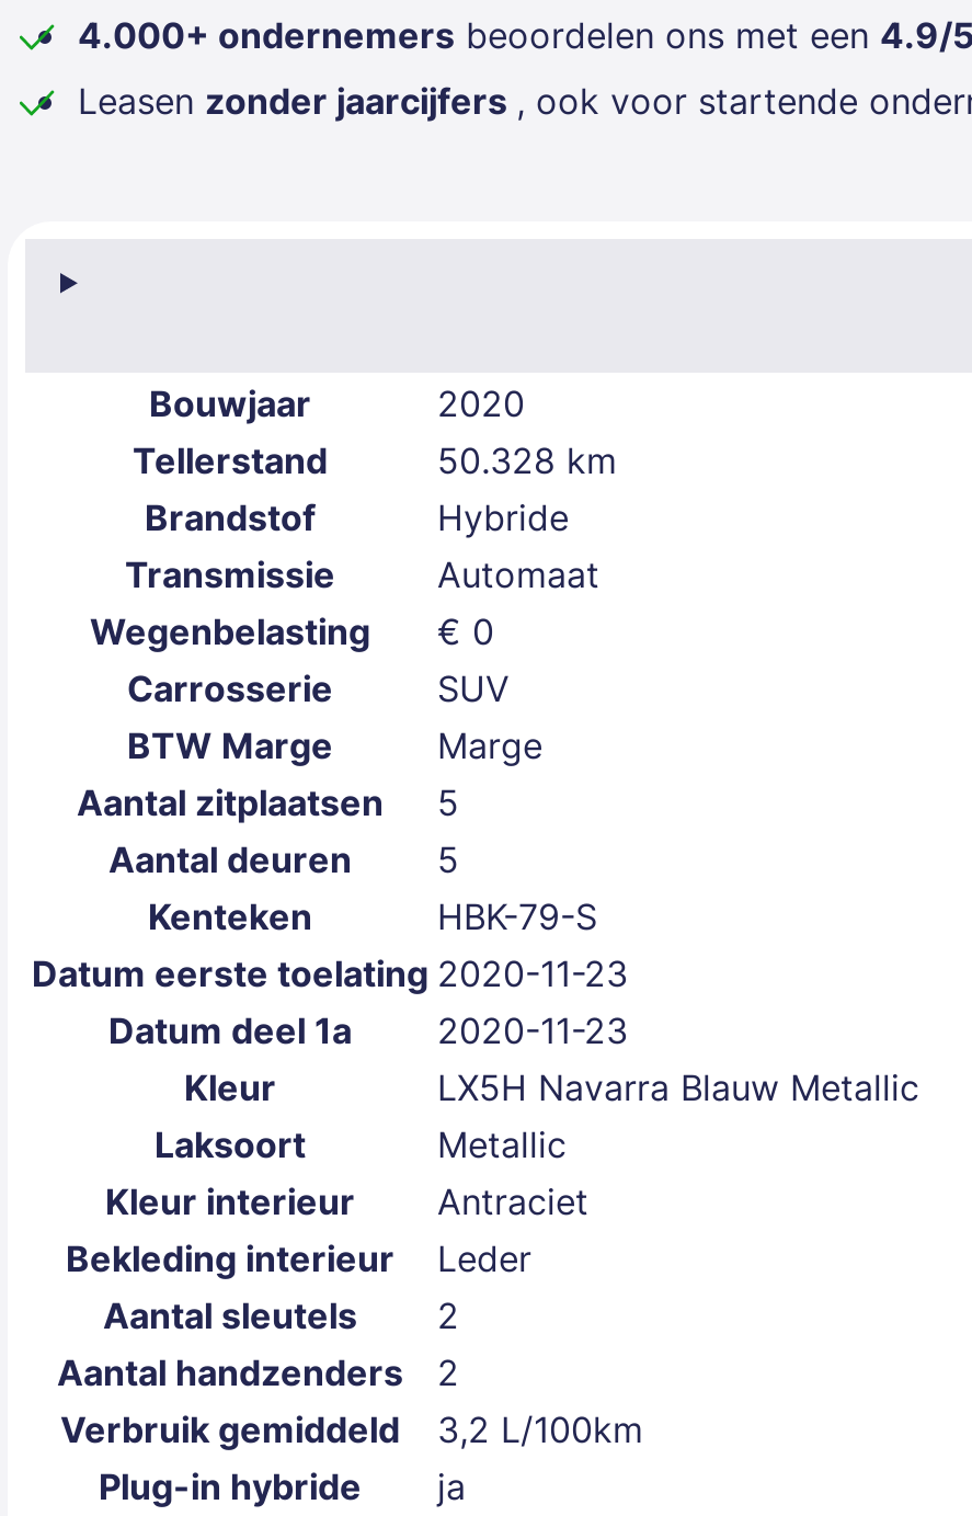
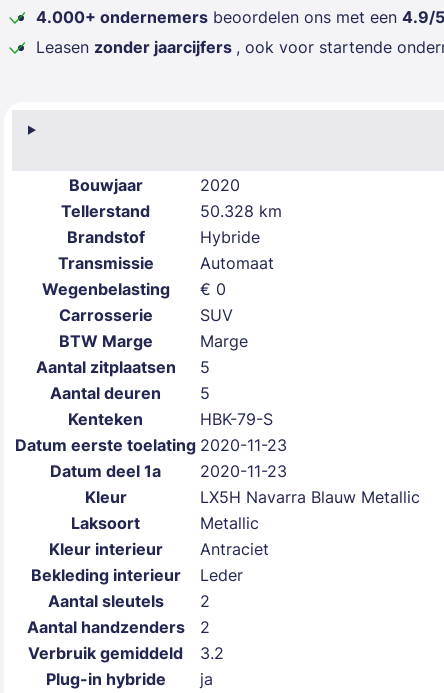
[60,1405,643,1453] Verbruik gemiddeld 3,2 L/100km -> [28,642,224,664] Verbruik gemiddeld 3.2

